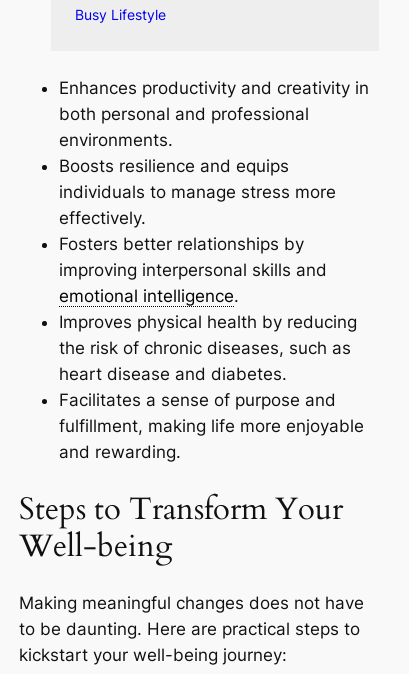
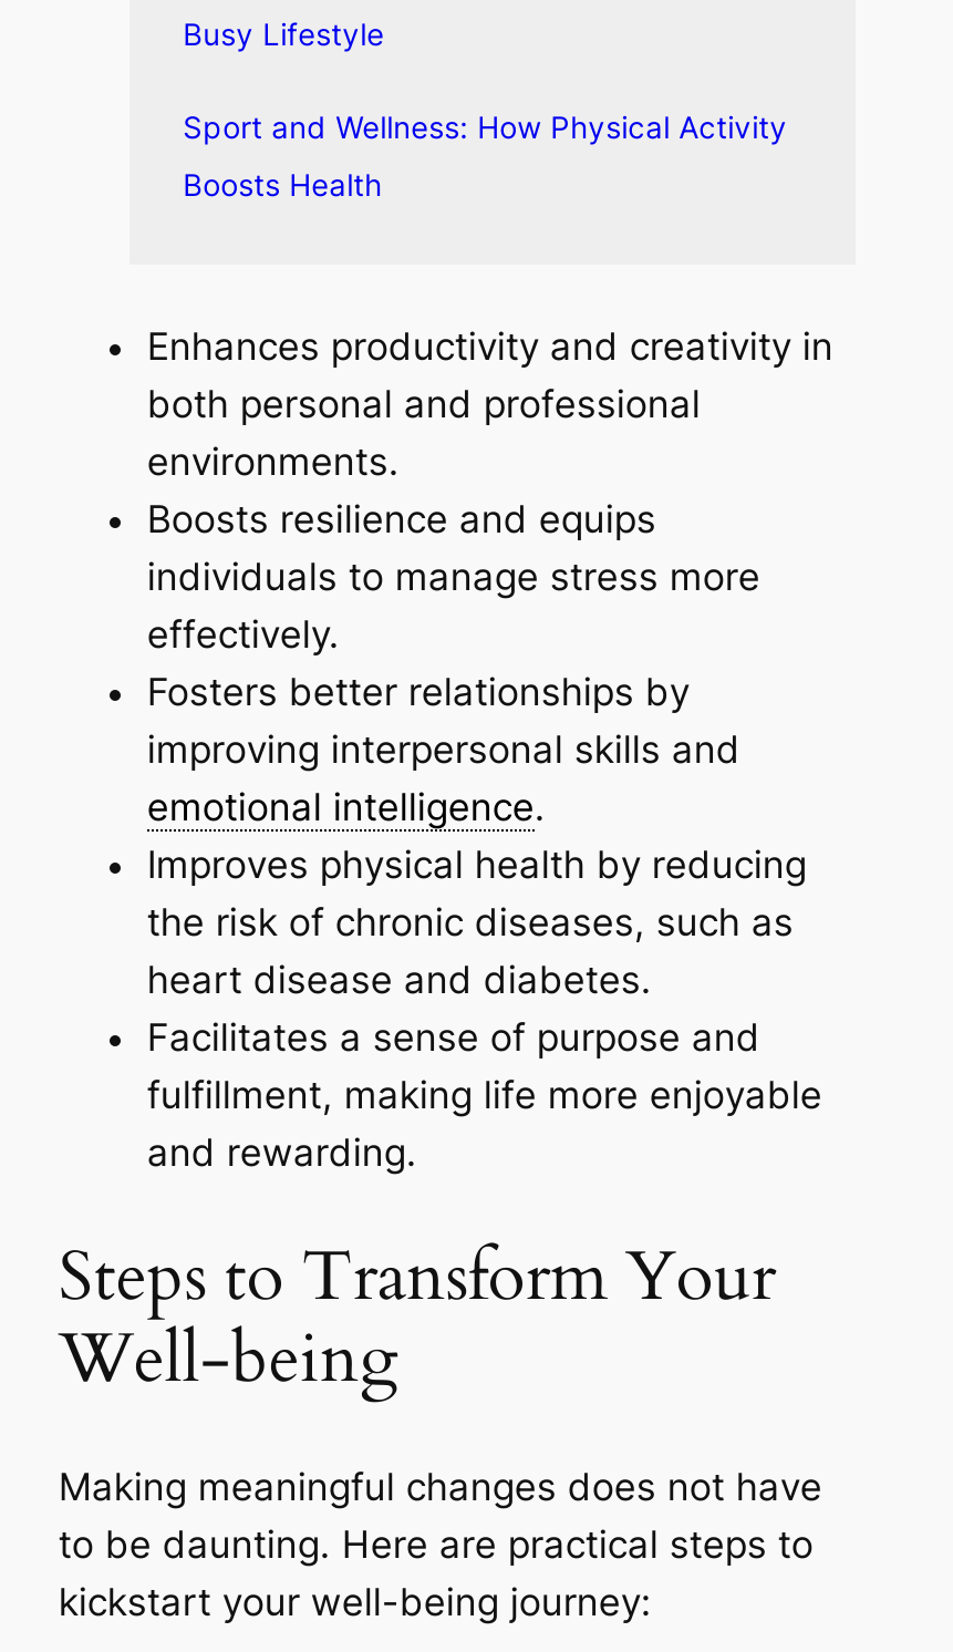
none -> [183,108,787,201] Sport and Wellness: How Physical Activity | Boosts Health

